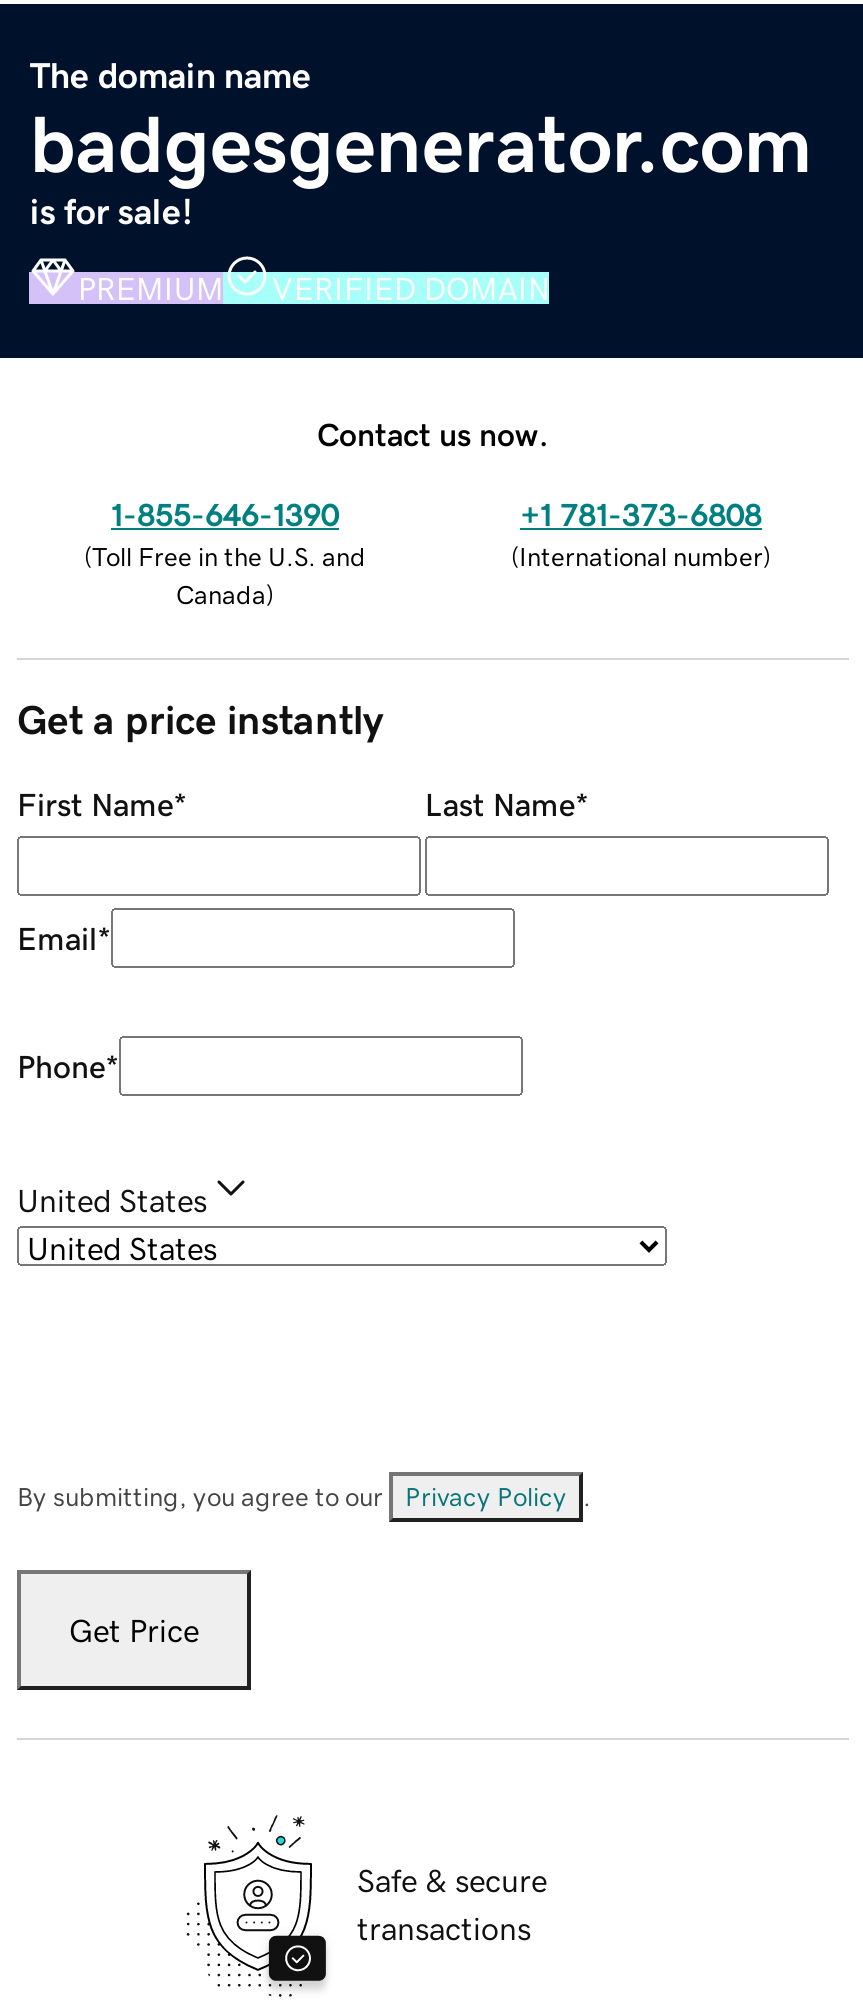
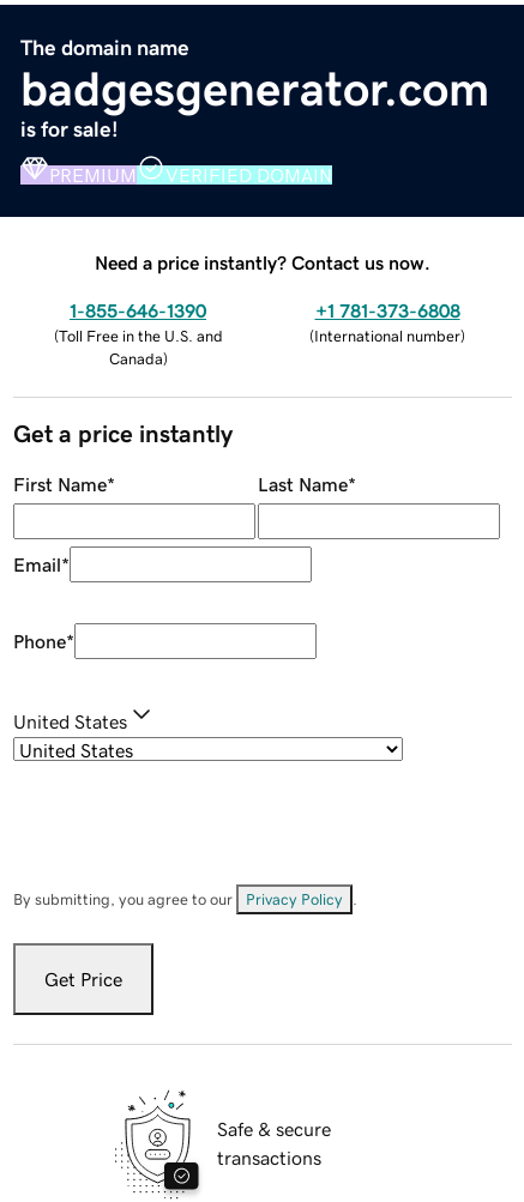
[317,417,549,449] Contact us now. -> [95,252,430,272] Need a price instantly? Contact us now.

